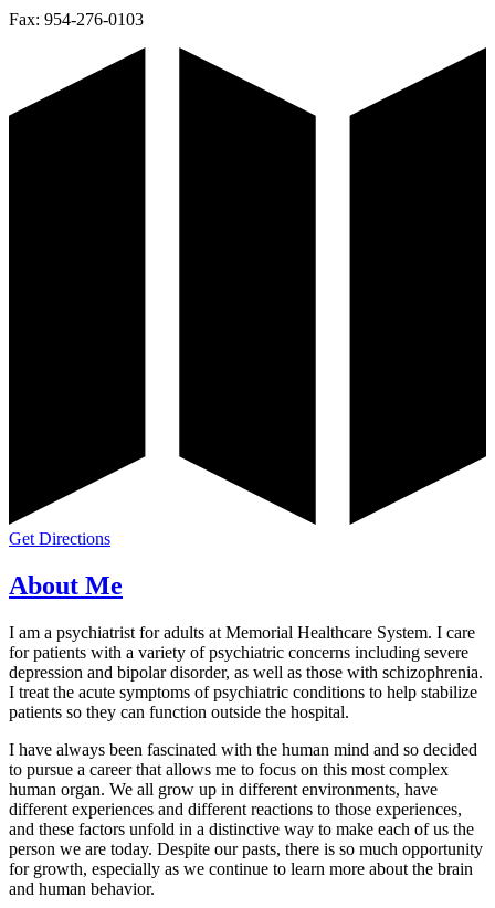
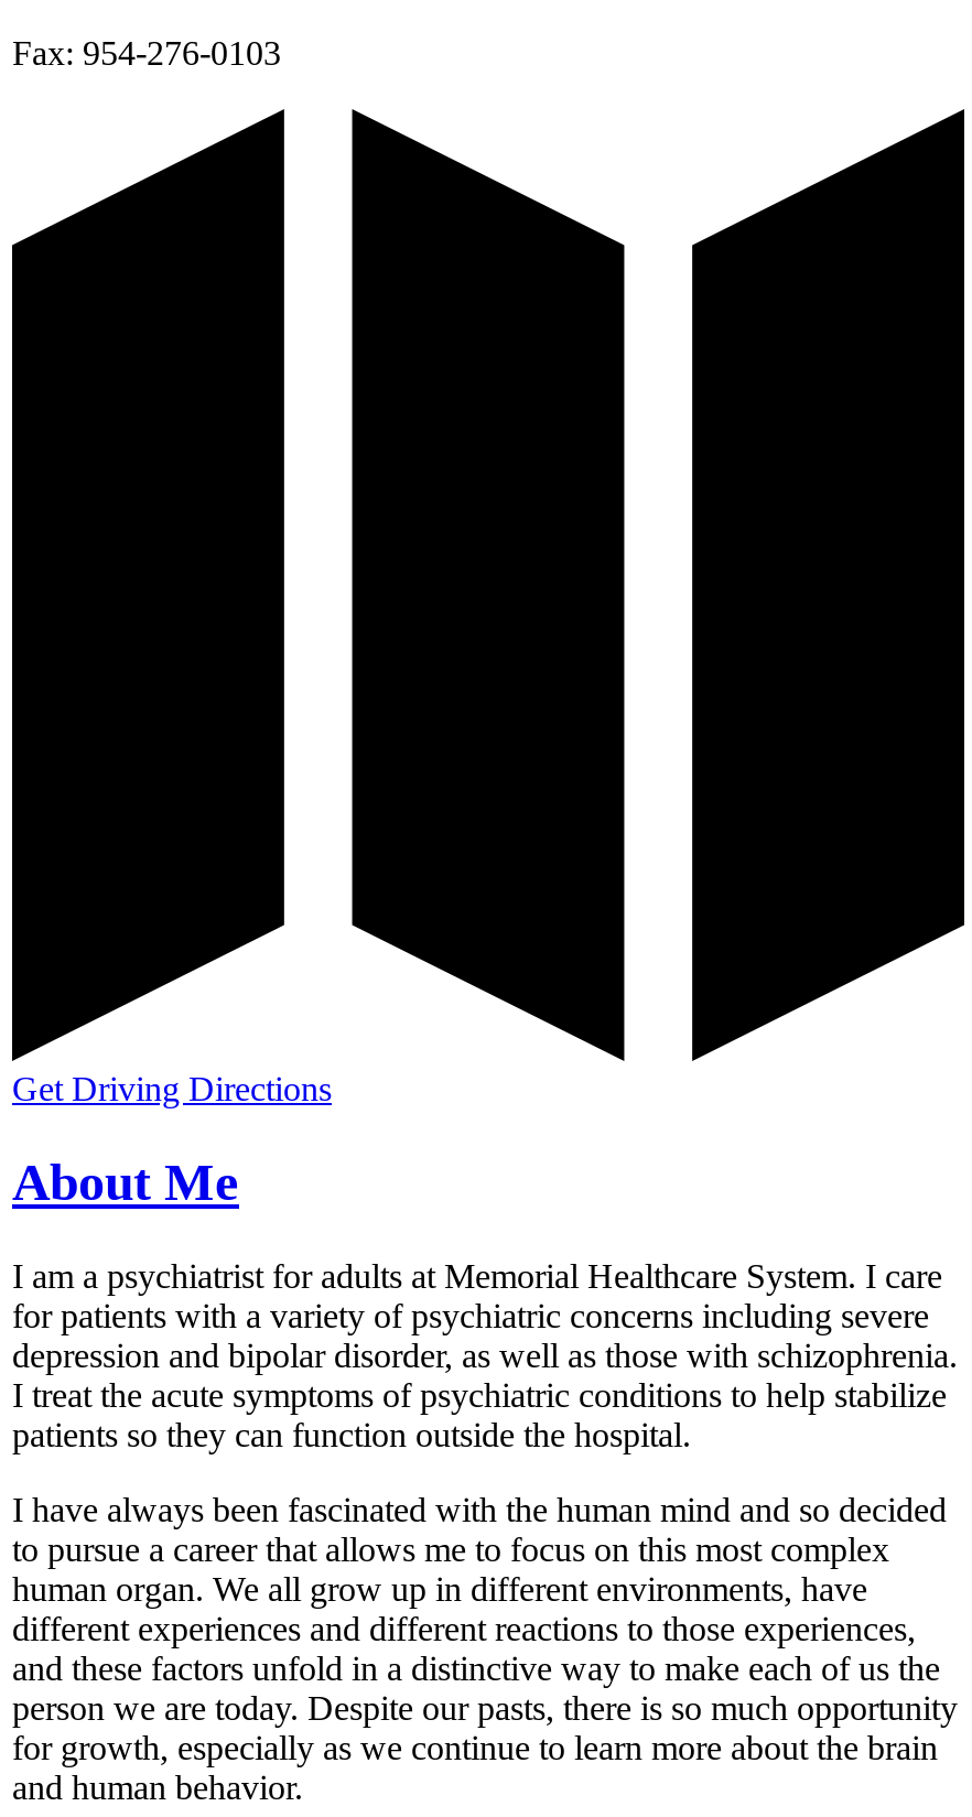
[9,530,110,548] Get Directions -> [12,1071,332,1108] Get Driving Directions

